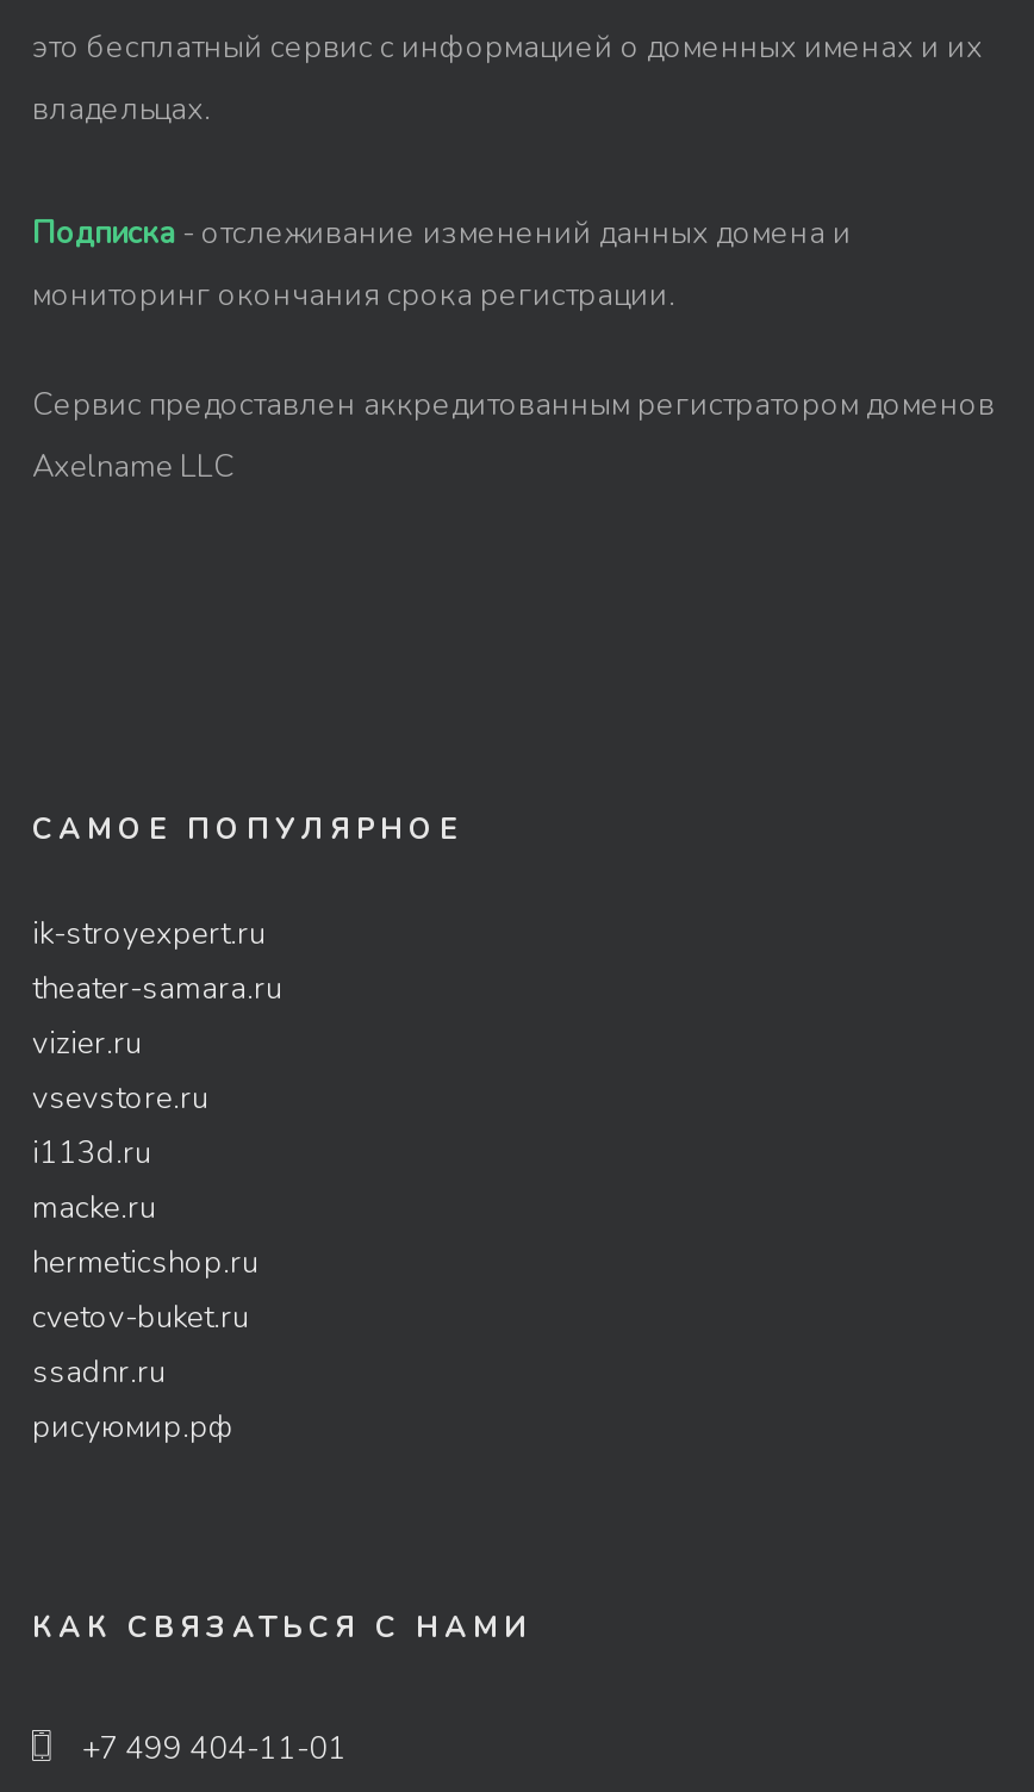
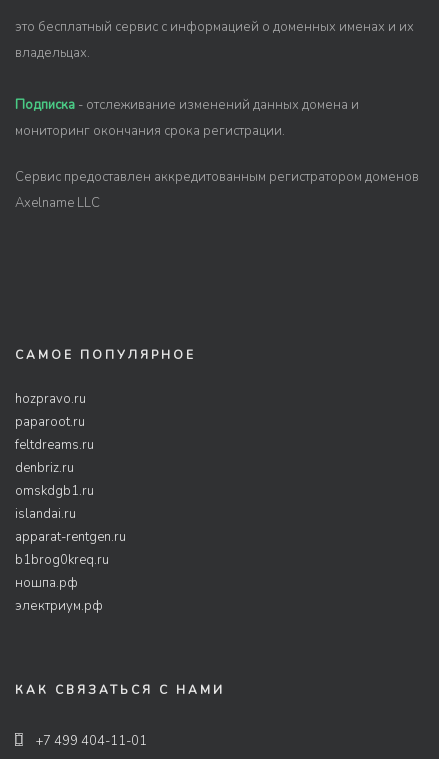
[32,913,282,1449] ik-stroyexpert.ru | theater-samara.ru | vizier.ru | vsevstore.ru | i113d.ru | macke.ru | hermeticshop.ru | cvetov-buket.ru | ssadnr.ru | рисуюмир.рф -> [15,390,126,615] hozpravo.ru | paparoot.ru | feltdreams.ru | denbriz.ru | omskdgb1.ru | islandai.ru | apparat-rentgen.ru | b1brog0kreq.ru | ношпа.рф | электриум.рф

